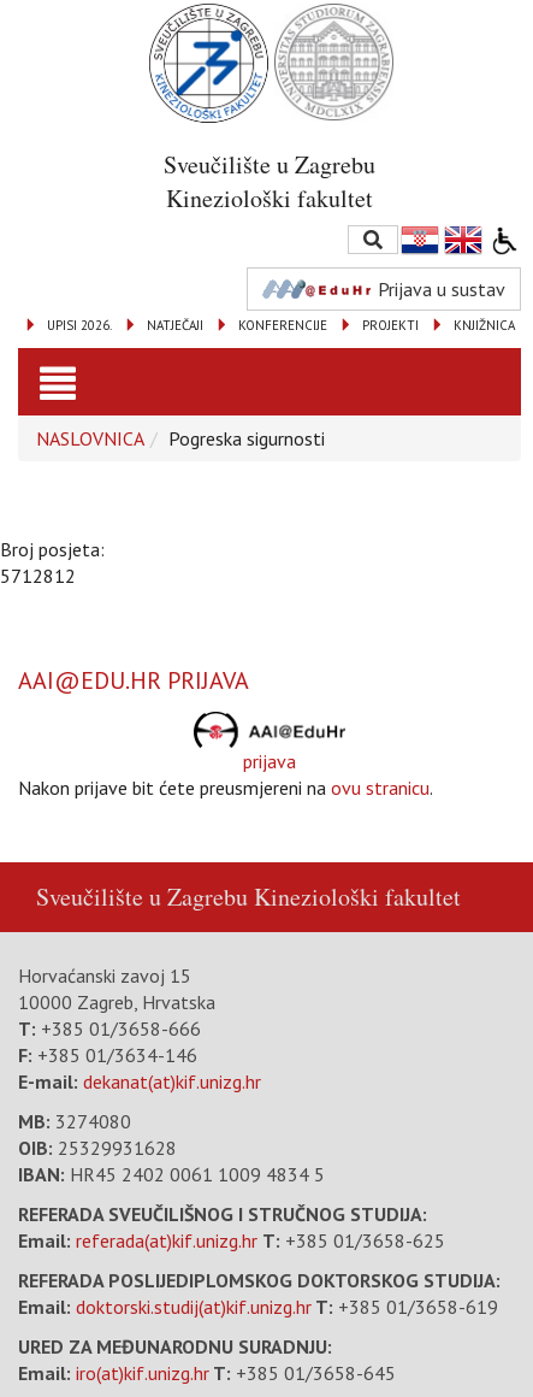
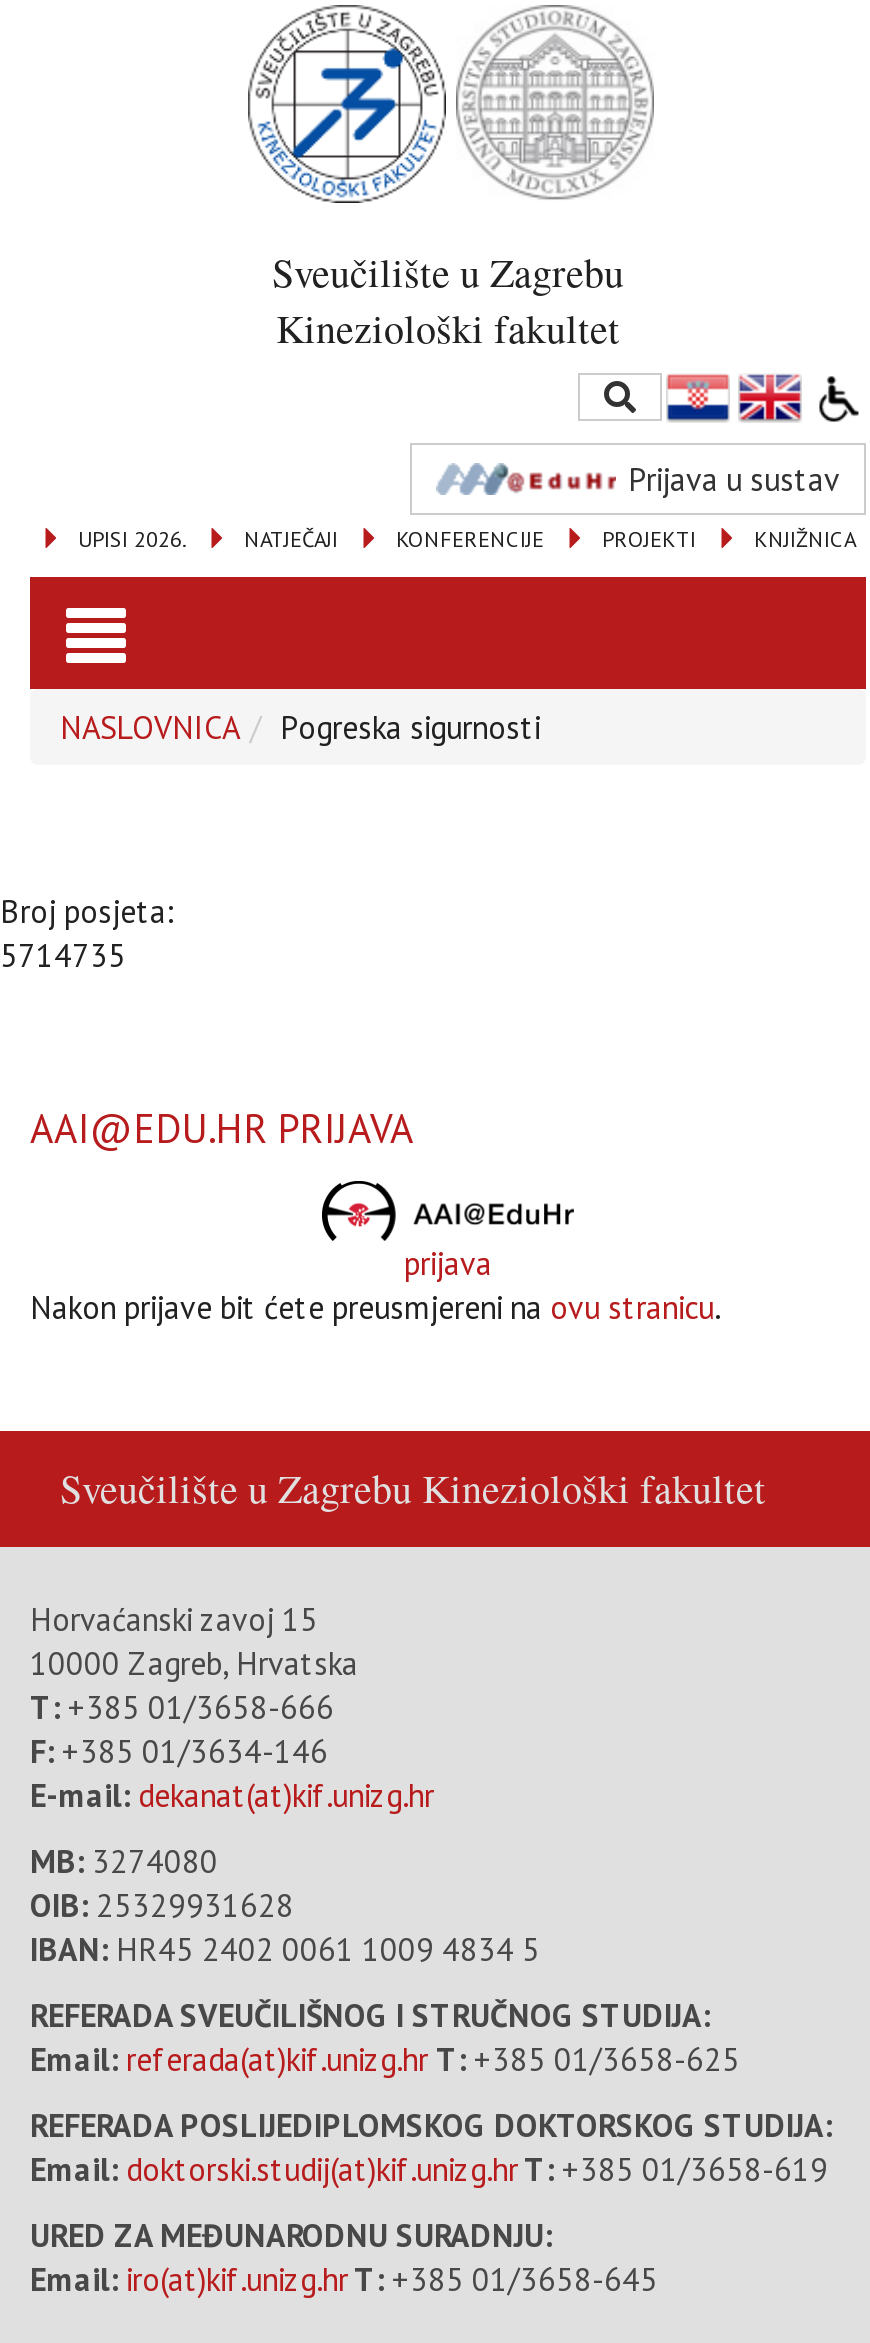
[0,564,76,588] 5712812 -> [0,935,126,975] 5714735

